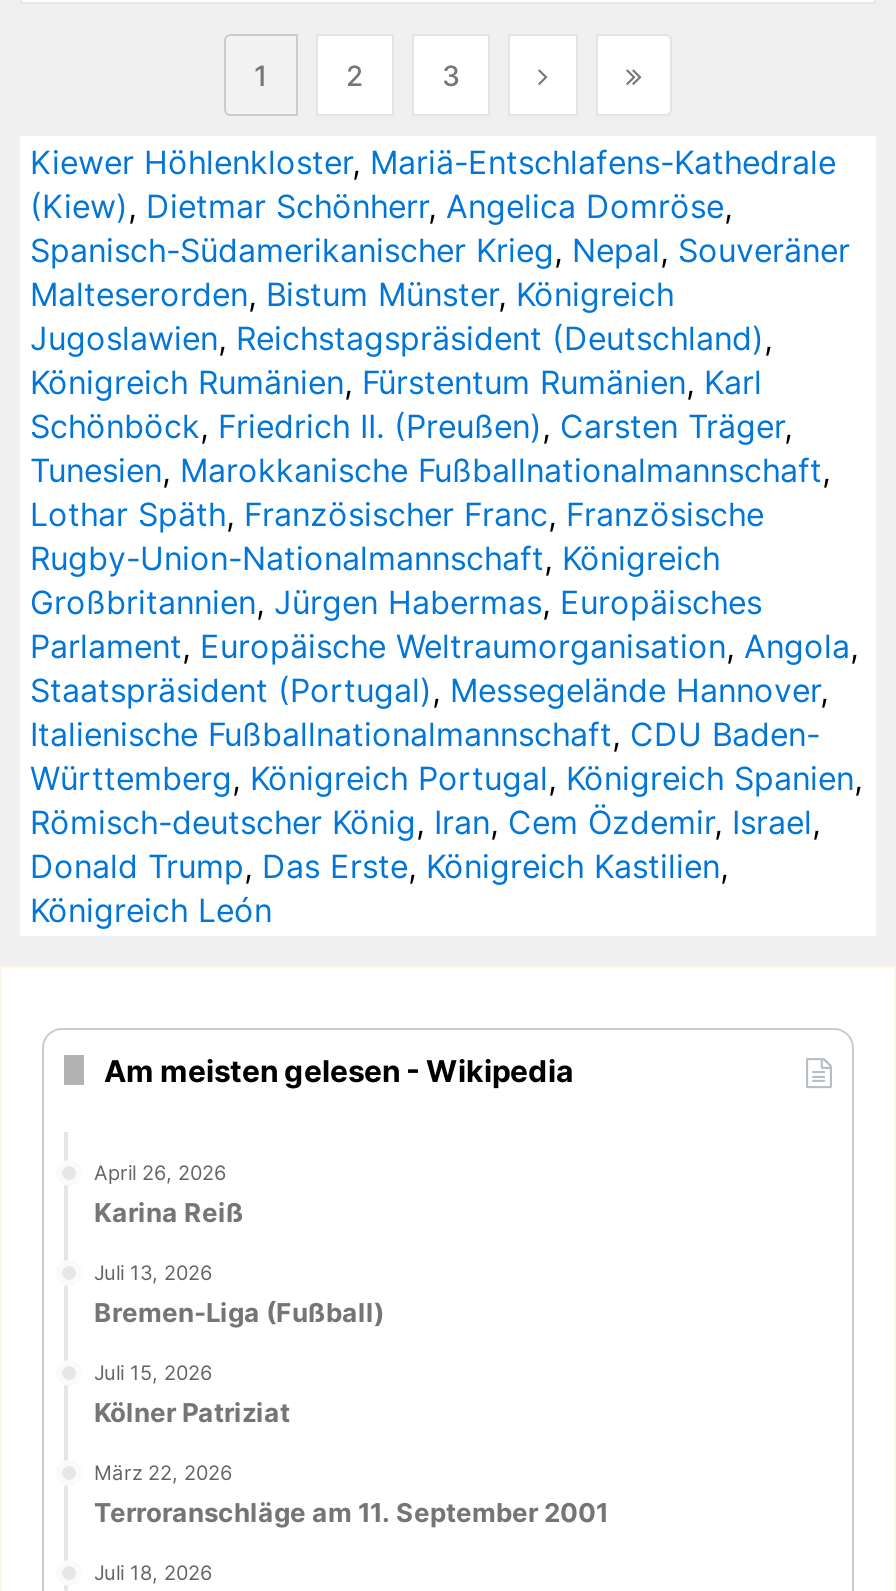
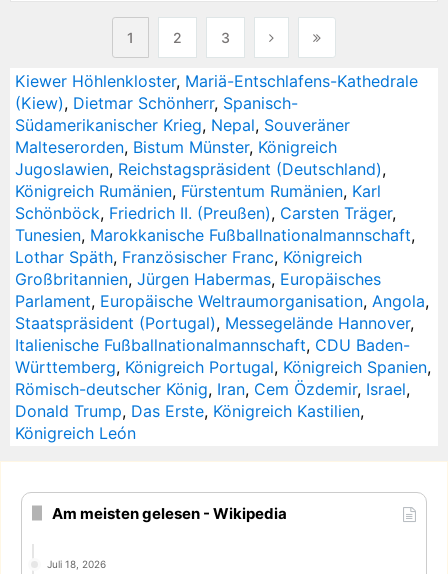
[30,186,850,270] (Kiew), Dietmar Schönherr, Angelica Domröse, | Spanisch-Südamerikanischer Krieg, Nepal, Souveräner -> [15,93,350,135] (Kiew), Dietmar Schönherr, Spanisch- | Südamerikanischer Krieg, Nepal, Souveräner
[30,494,764,578] Lothar Späth, Französischer Franc, Französische | Rugby-Union-Nationalmannschaft, Königreich -> [15,247,362,267] Lothar Späth, Französischer Franc, Königreich
[94,1160,608,1527] April 26, 2026 | Karina Reiß | Juli 13, 2026 | Bremen-Liga (Fußball) | Juli 15, 2026 | Kölner Patriziat | März 22, 2026 | Terroranschläge am 11. September 2001 -> none

